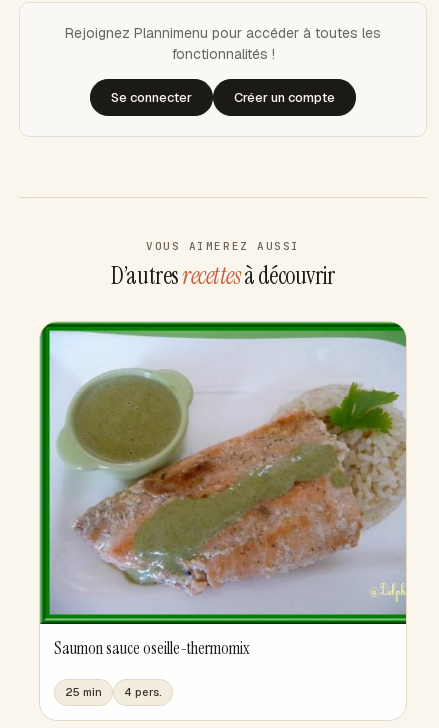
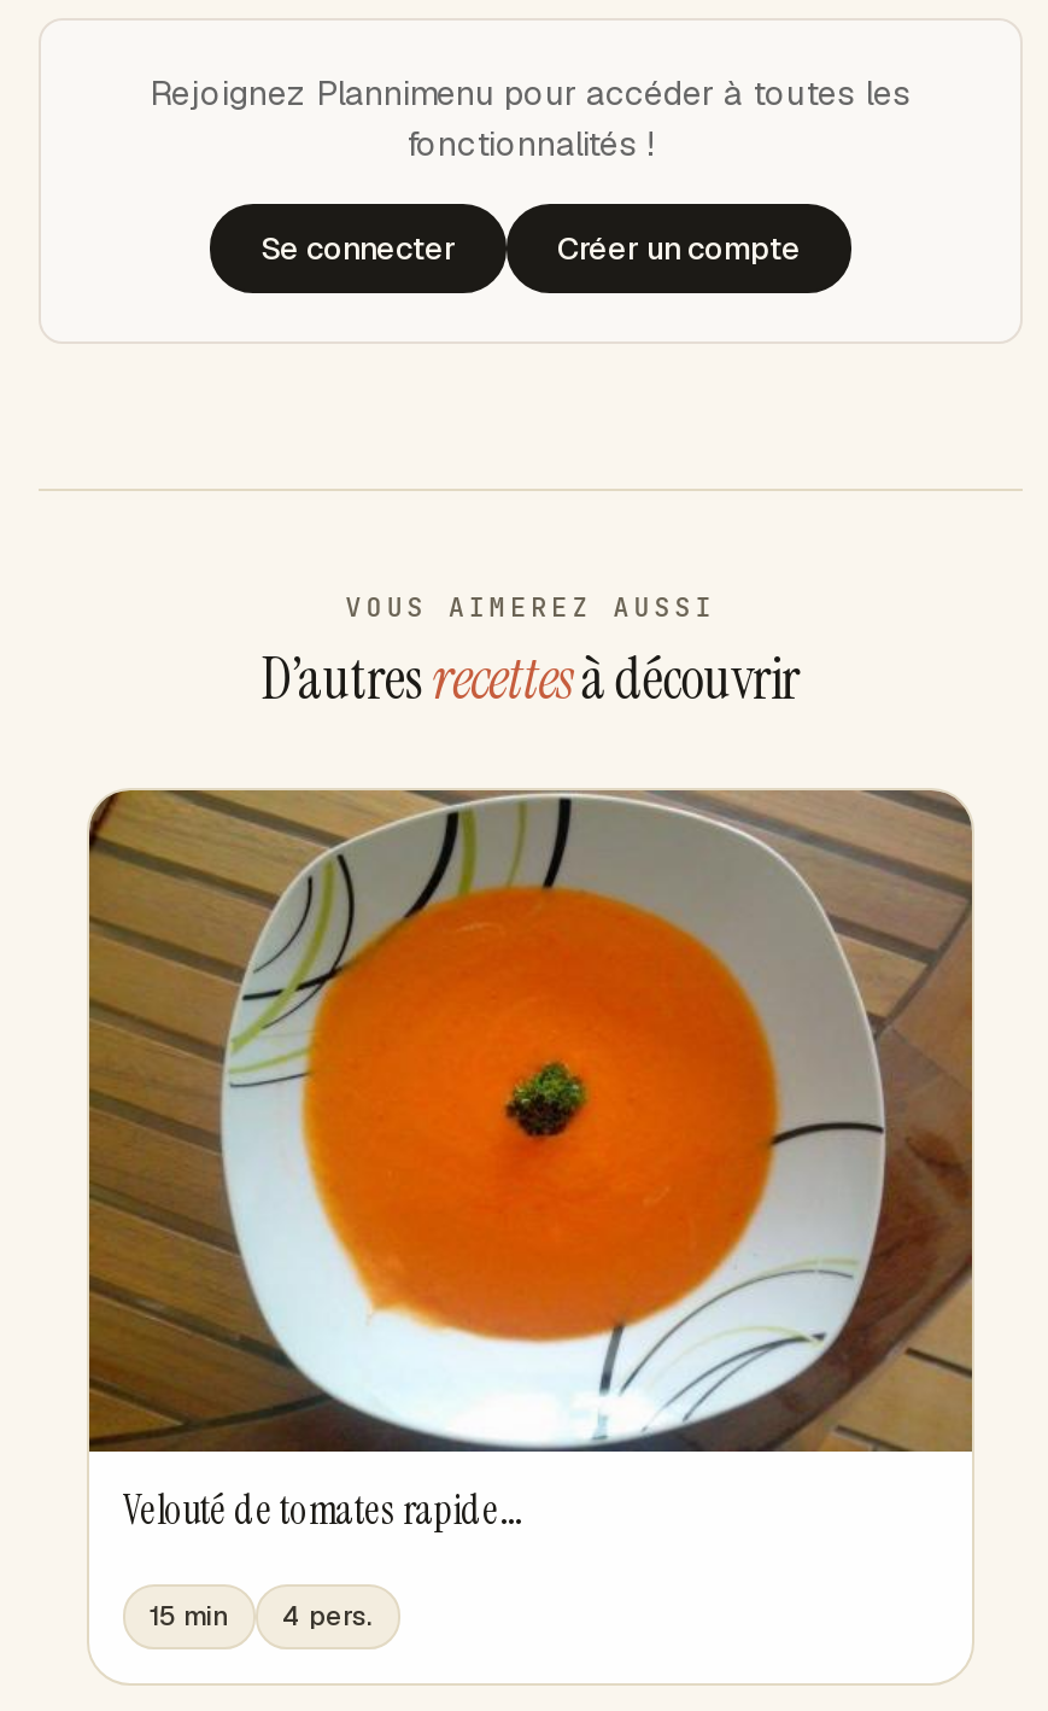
[39,321,407,659] [image] | Saumon sauce oseille-thermomix -> [87,788,974,1537] [image] | Velouté de tomates rapide...
[65,685,162,699] 25 min 4 pers. -> [150,1599,374,1633] 15 min 4 pers.

